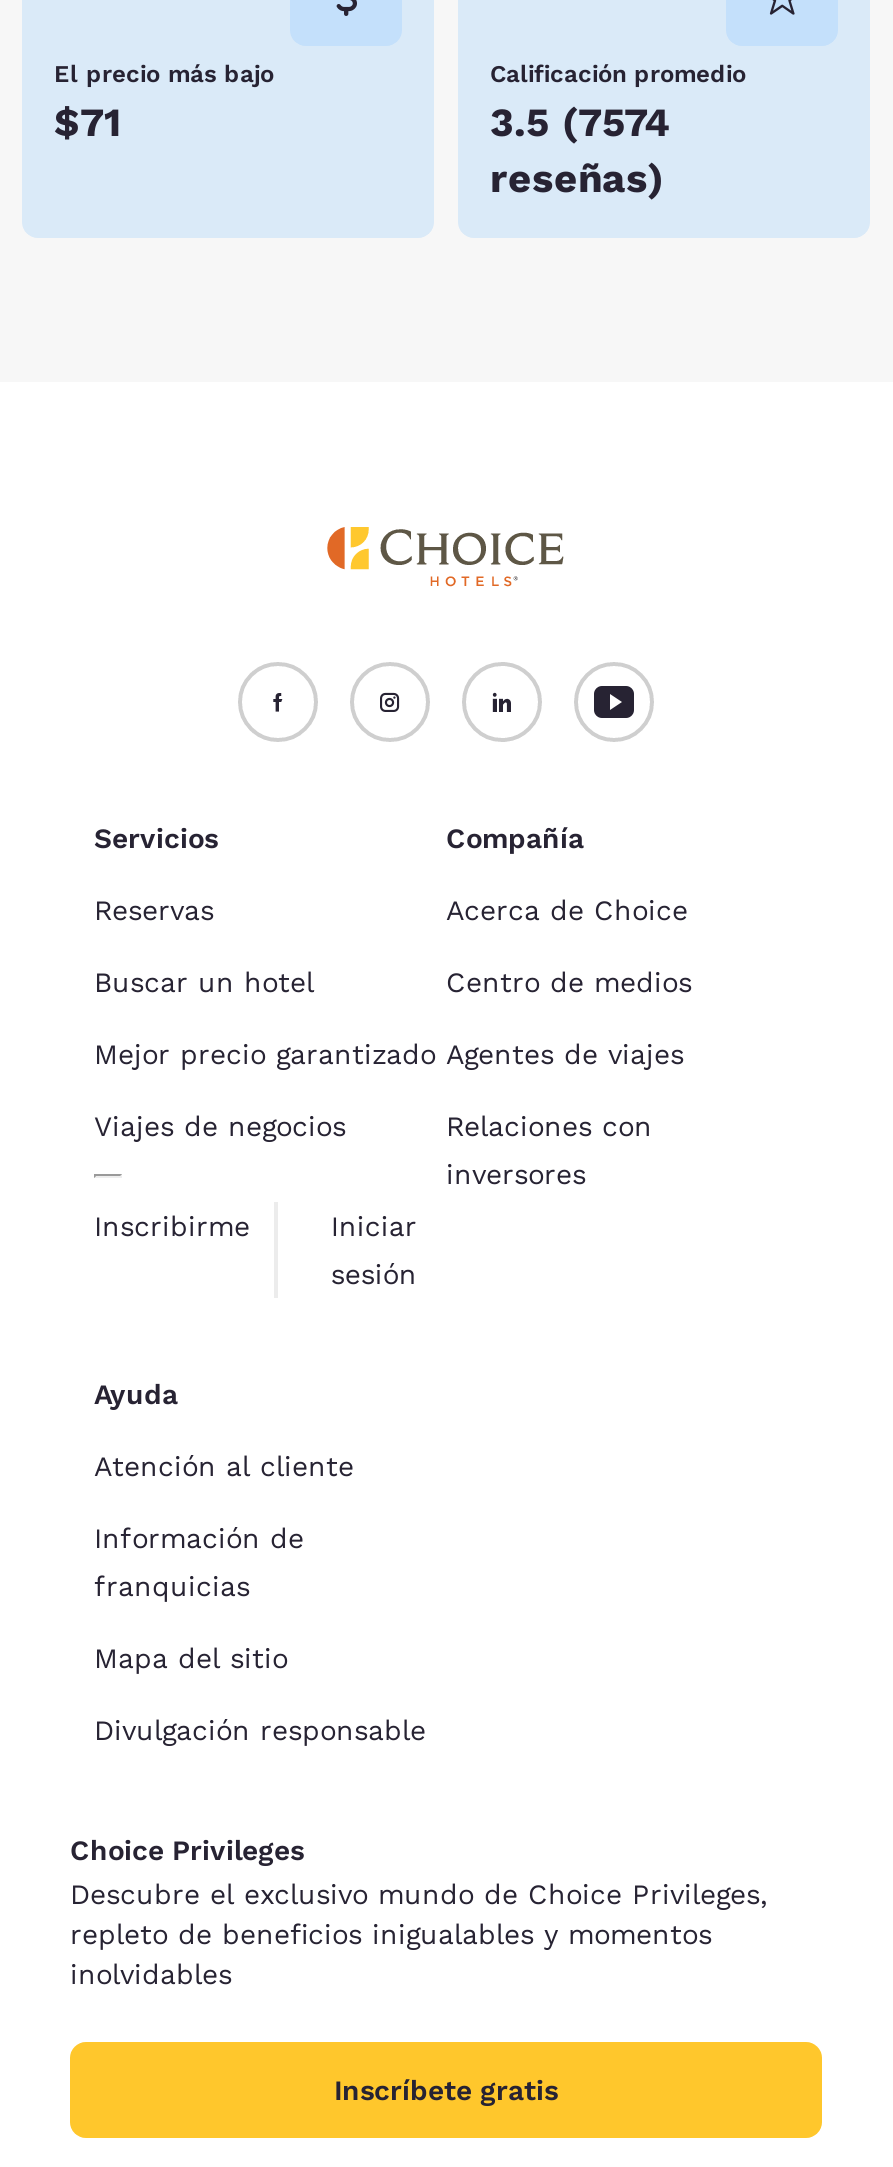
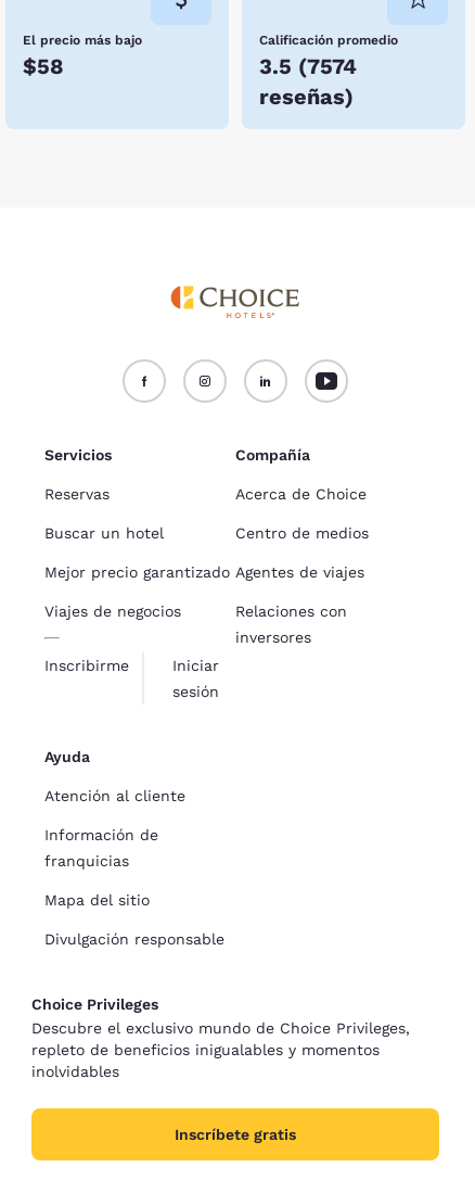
[54,98,122,146] $71 -> [23,53,64,79] $58

